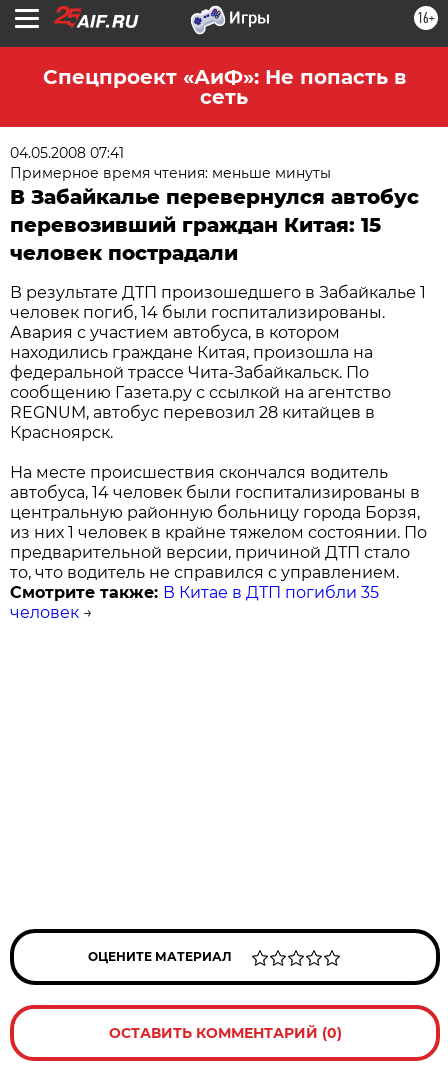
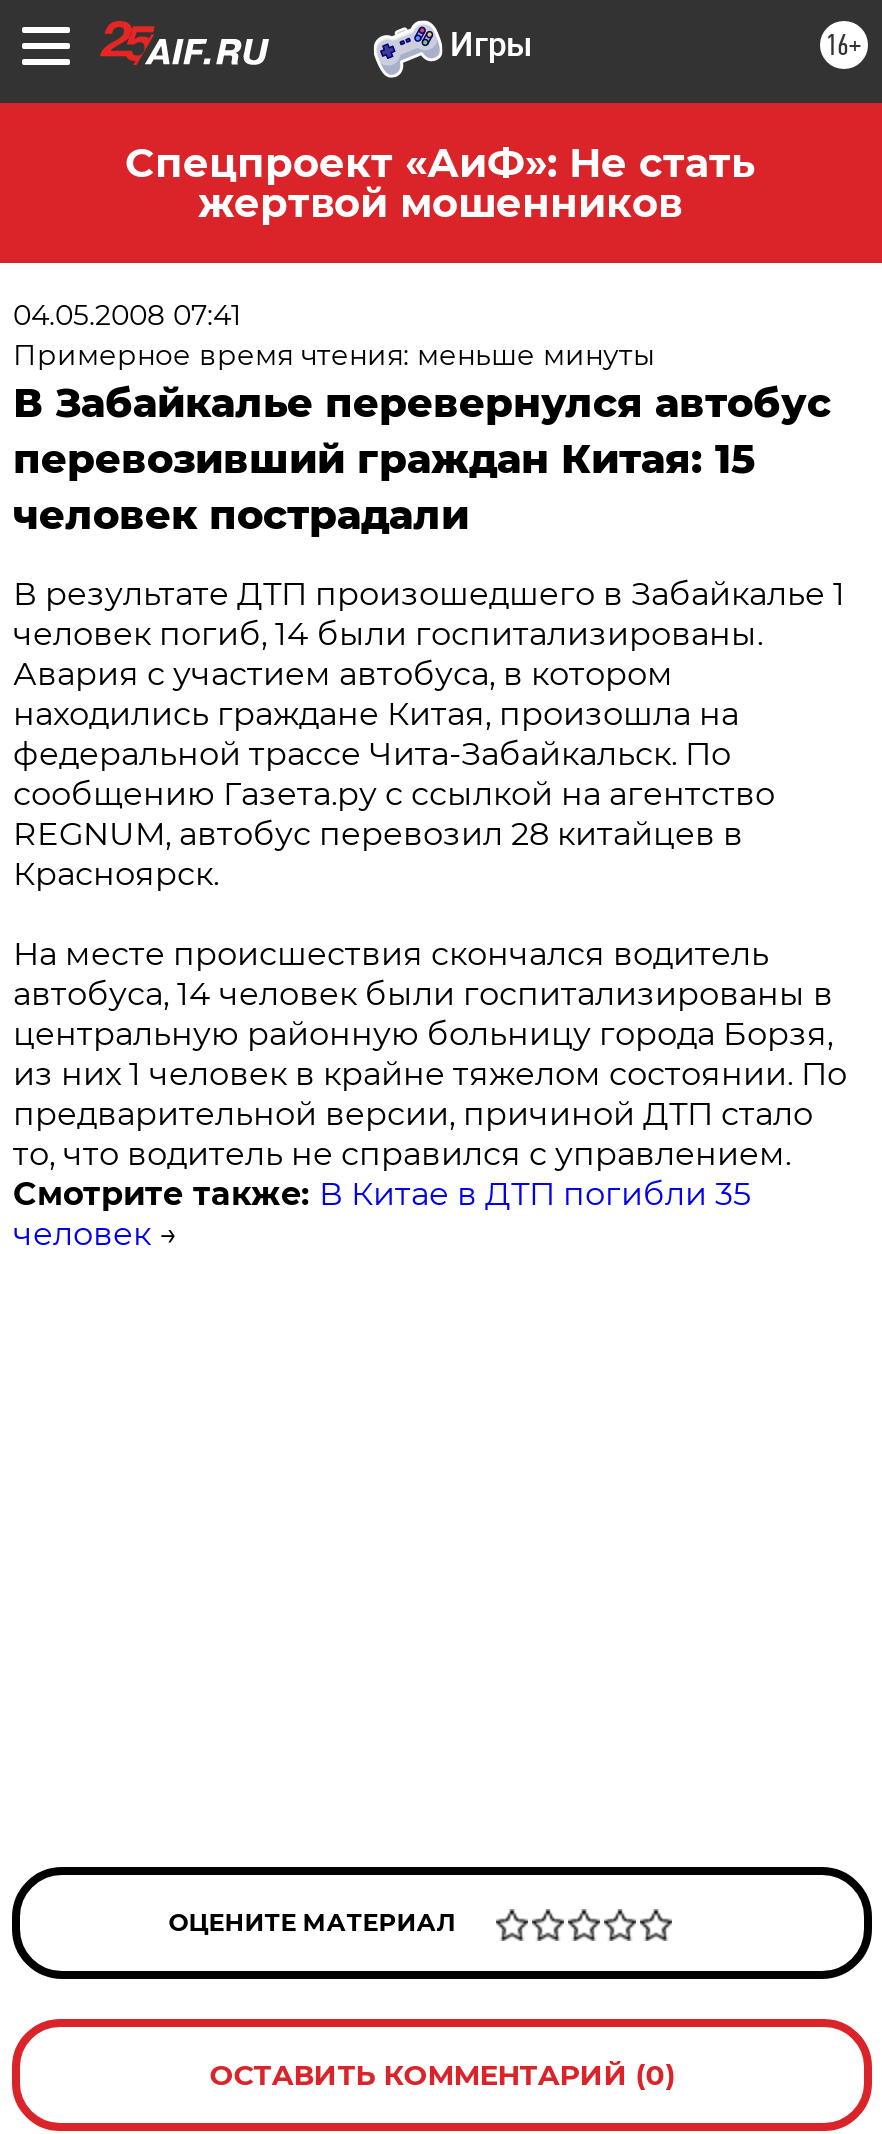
[42,65,405,109] Спецпроект «АиФ»: Не попасть в | сеть -> [125,139,755,227] Спецпроект «АиФ»: Не стать | жертвой мошенников

